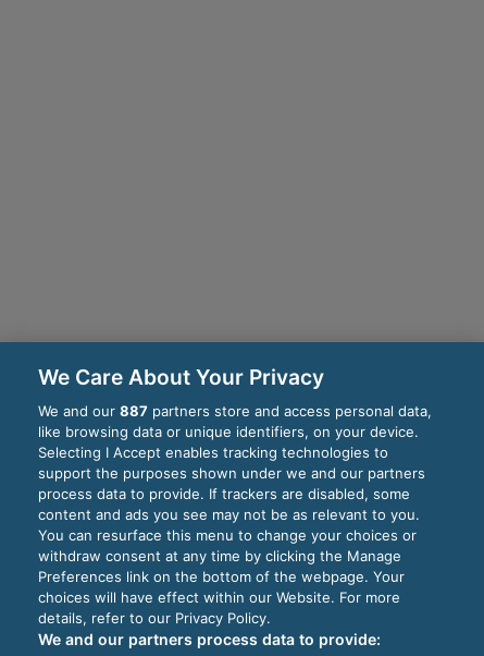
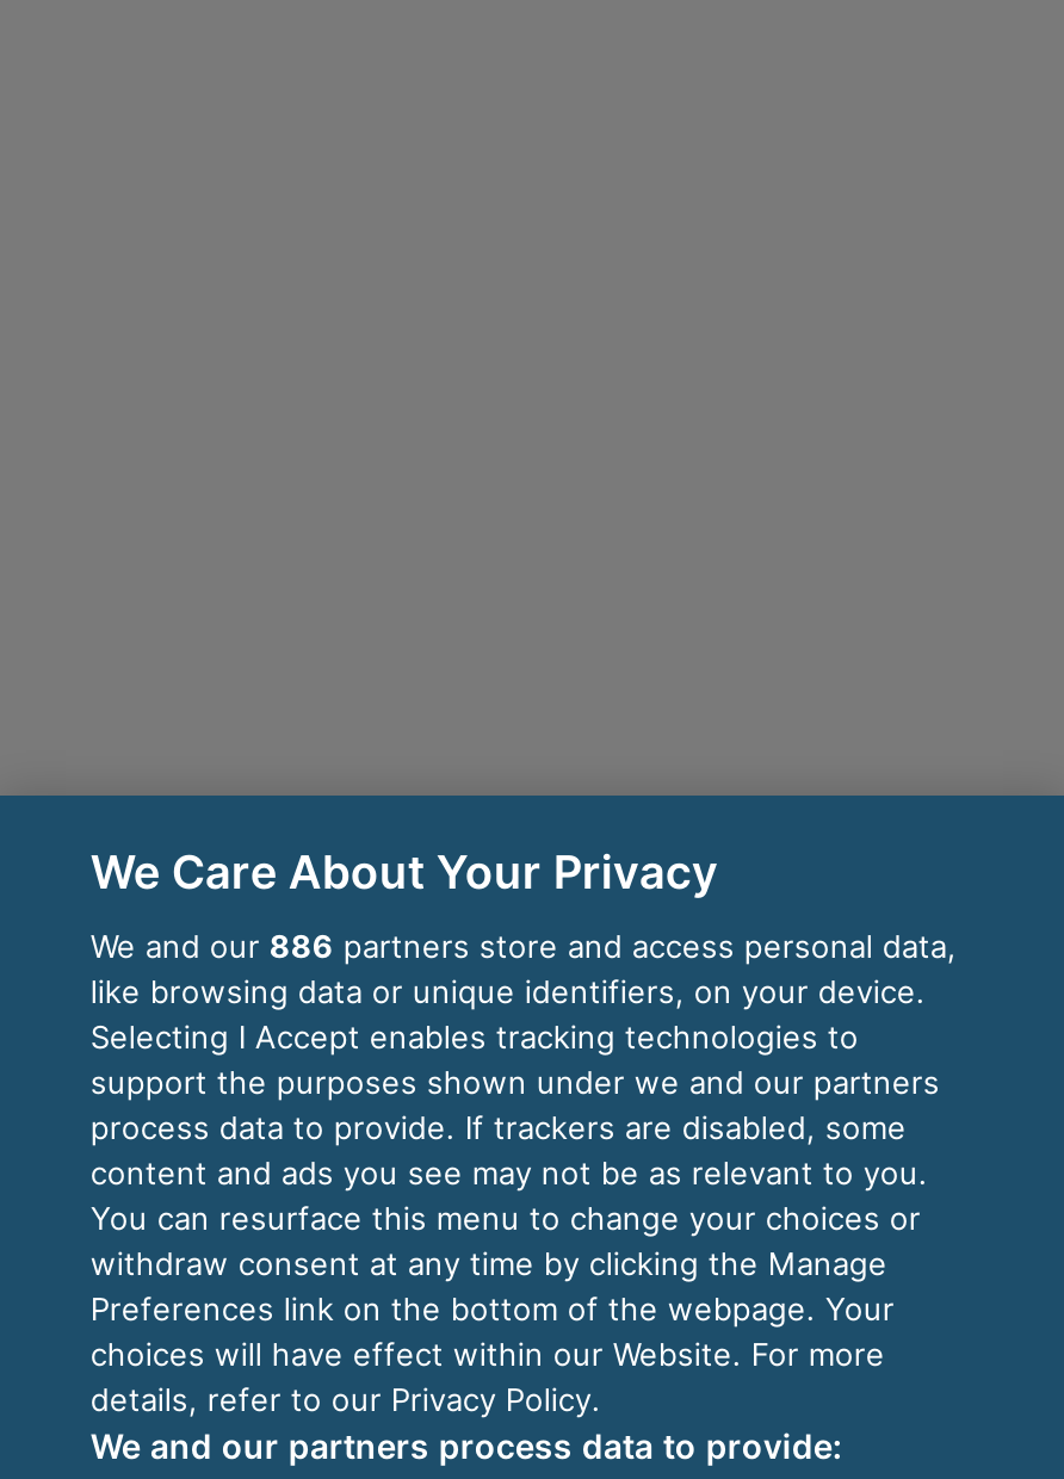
[39,402,432,420] We and our 887 partners store and access personal data, -> [90,927,956,965] We and our 886 partners store and access personal data,

